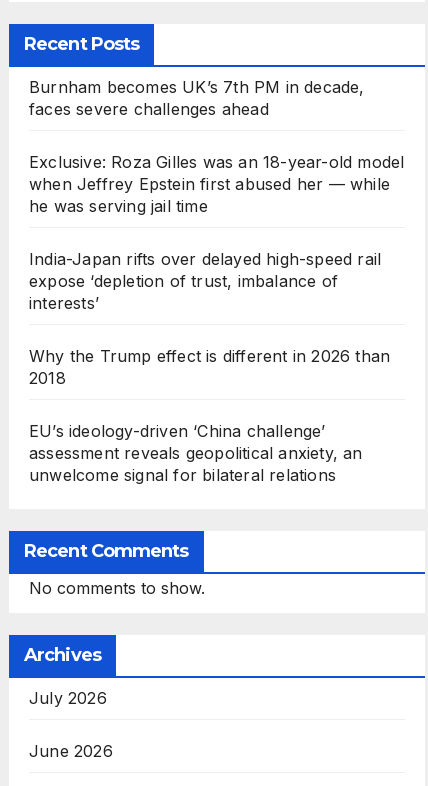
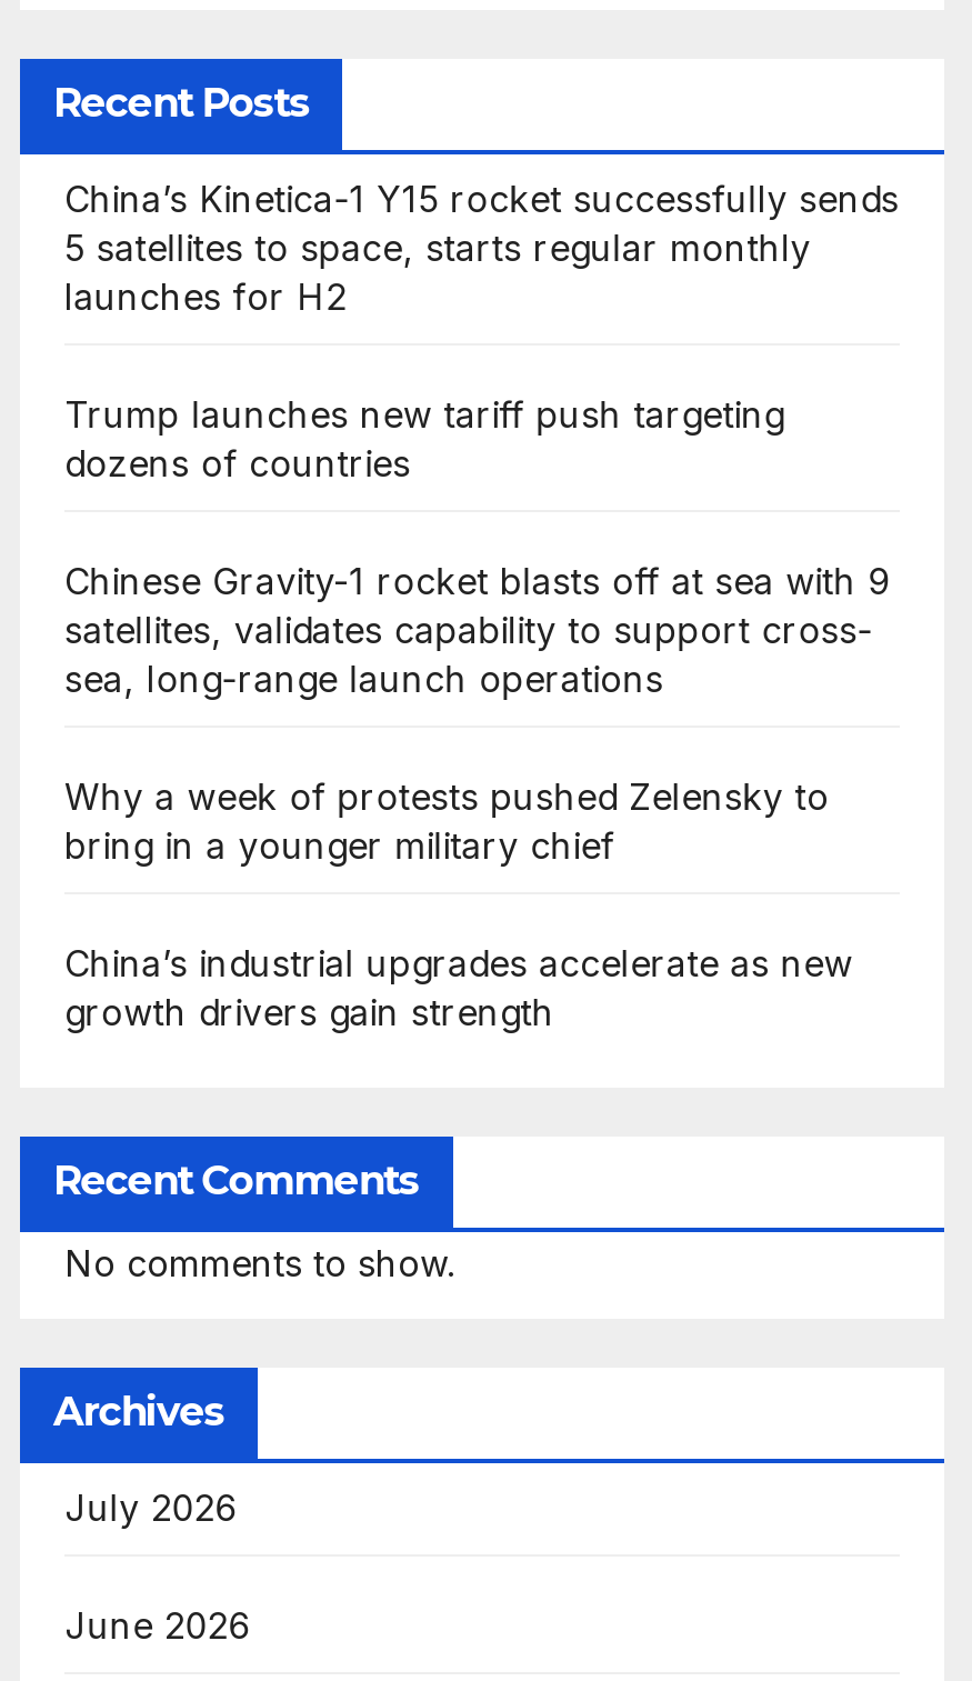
[29,77,365,119] Burnham becomes UK’s 7th PM in decade, | faces severe challenges ahead -> [64,177,899,319] China’s Kinetica-1 Y15 rocket successfully sends | 5 satellites to space, starts regular monthly | launches for H2
[29,152,404,216] Exclusive: Roza Gilles was an 18-year-old model | when Jeffrey Epstein first abused her — while | he was serving jail time -> [64,392,784,486] Trump launches new tariff push targeting | dozens of countries
[29,249,381,313] India-Japan rifts over delayed high-speed rail | expose ‘depletion of trust, imbalance of | interests’ -> [64,559,890,701] Chinese Gravity-1 rocket blasts off at sea with 9 | satellites, validates capability to support cross- | sea, long-range launch operations
[29,346,390,388] Why the Trump effect is different in 2026 than | 2018 -> [64,775,829,868] Why a week of protests pushed Zelensky to | bring in a younger military chief
[29,421,363,485] EU’s ideology-driven ‘China challenge’ | assessment reveals geopolitical anxiety, an | unwelcome signal for bilateral relations -> [64,941,853,1035] China’s industrial upgrades accelerate as new | growth drivers gain strength

